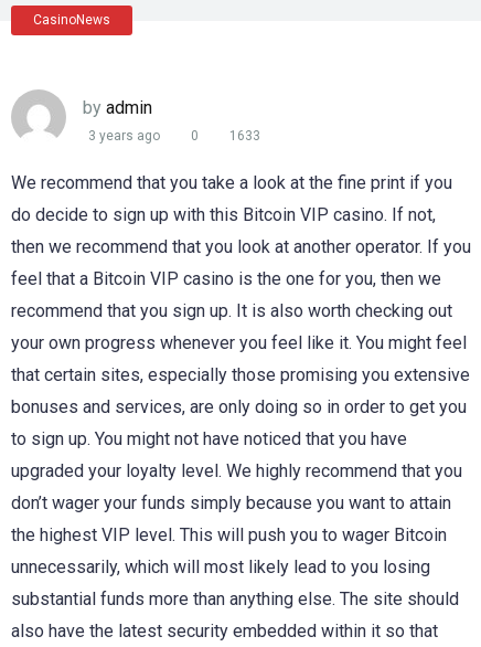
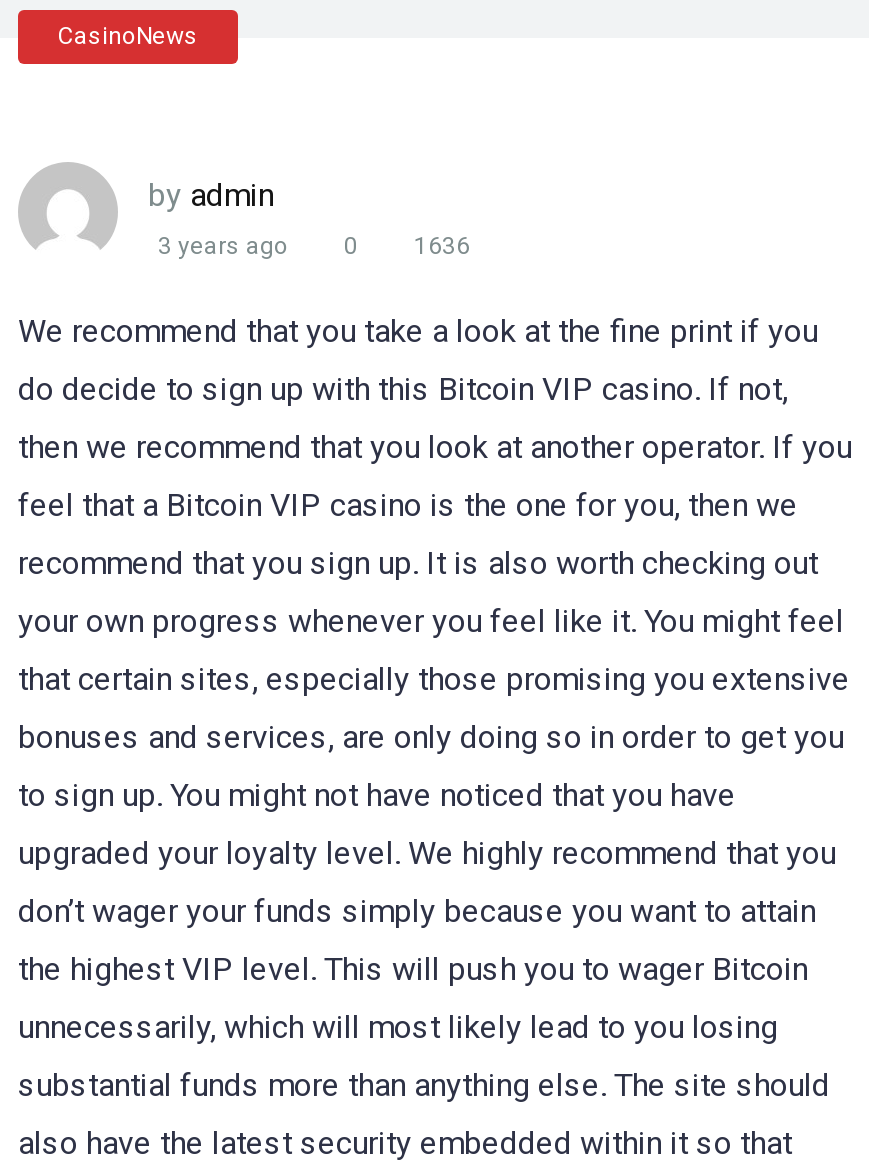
[229,128,260,144] 1633 -> [414,232,470,260] 1636

